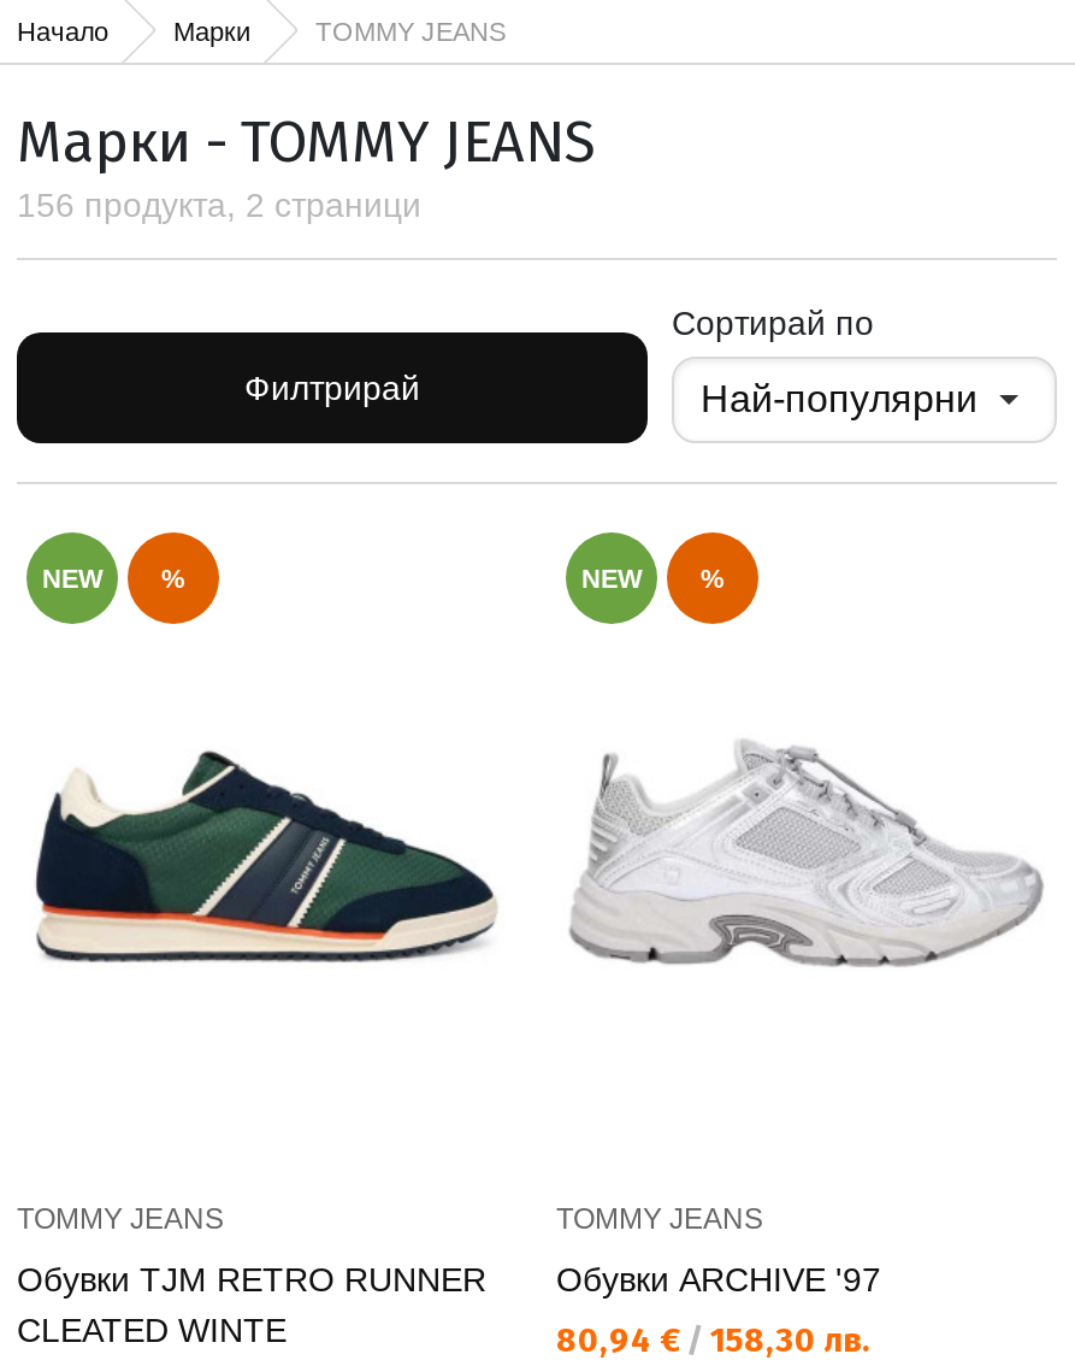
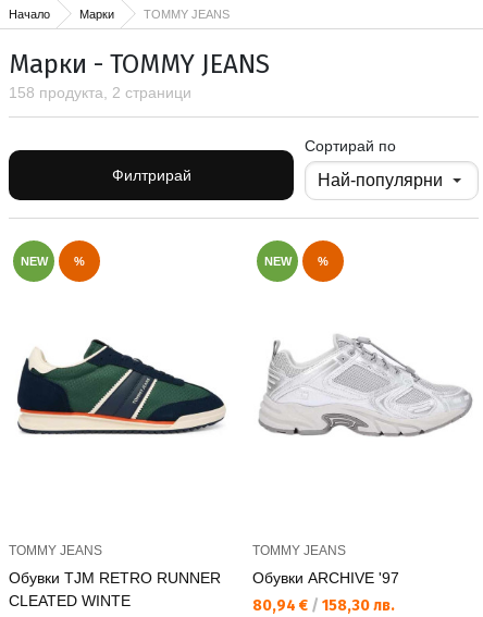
[17,186,421,224] 156 продукта, 2 страници -> [9,84,191,101] 158 продукта, 2 страници

